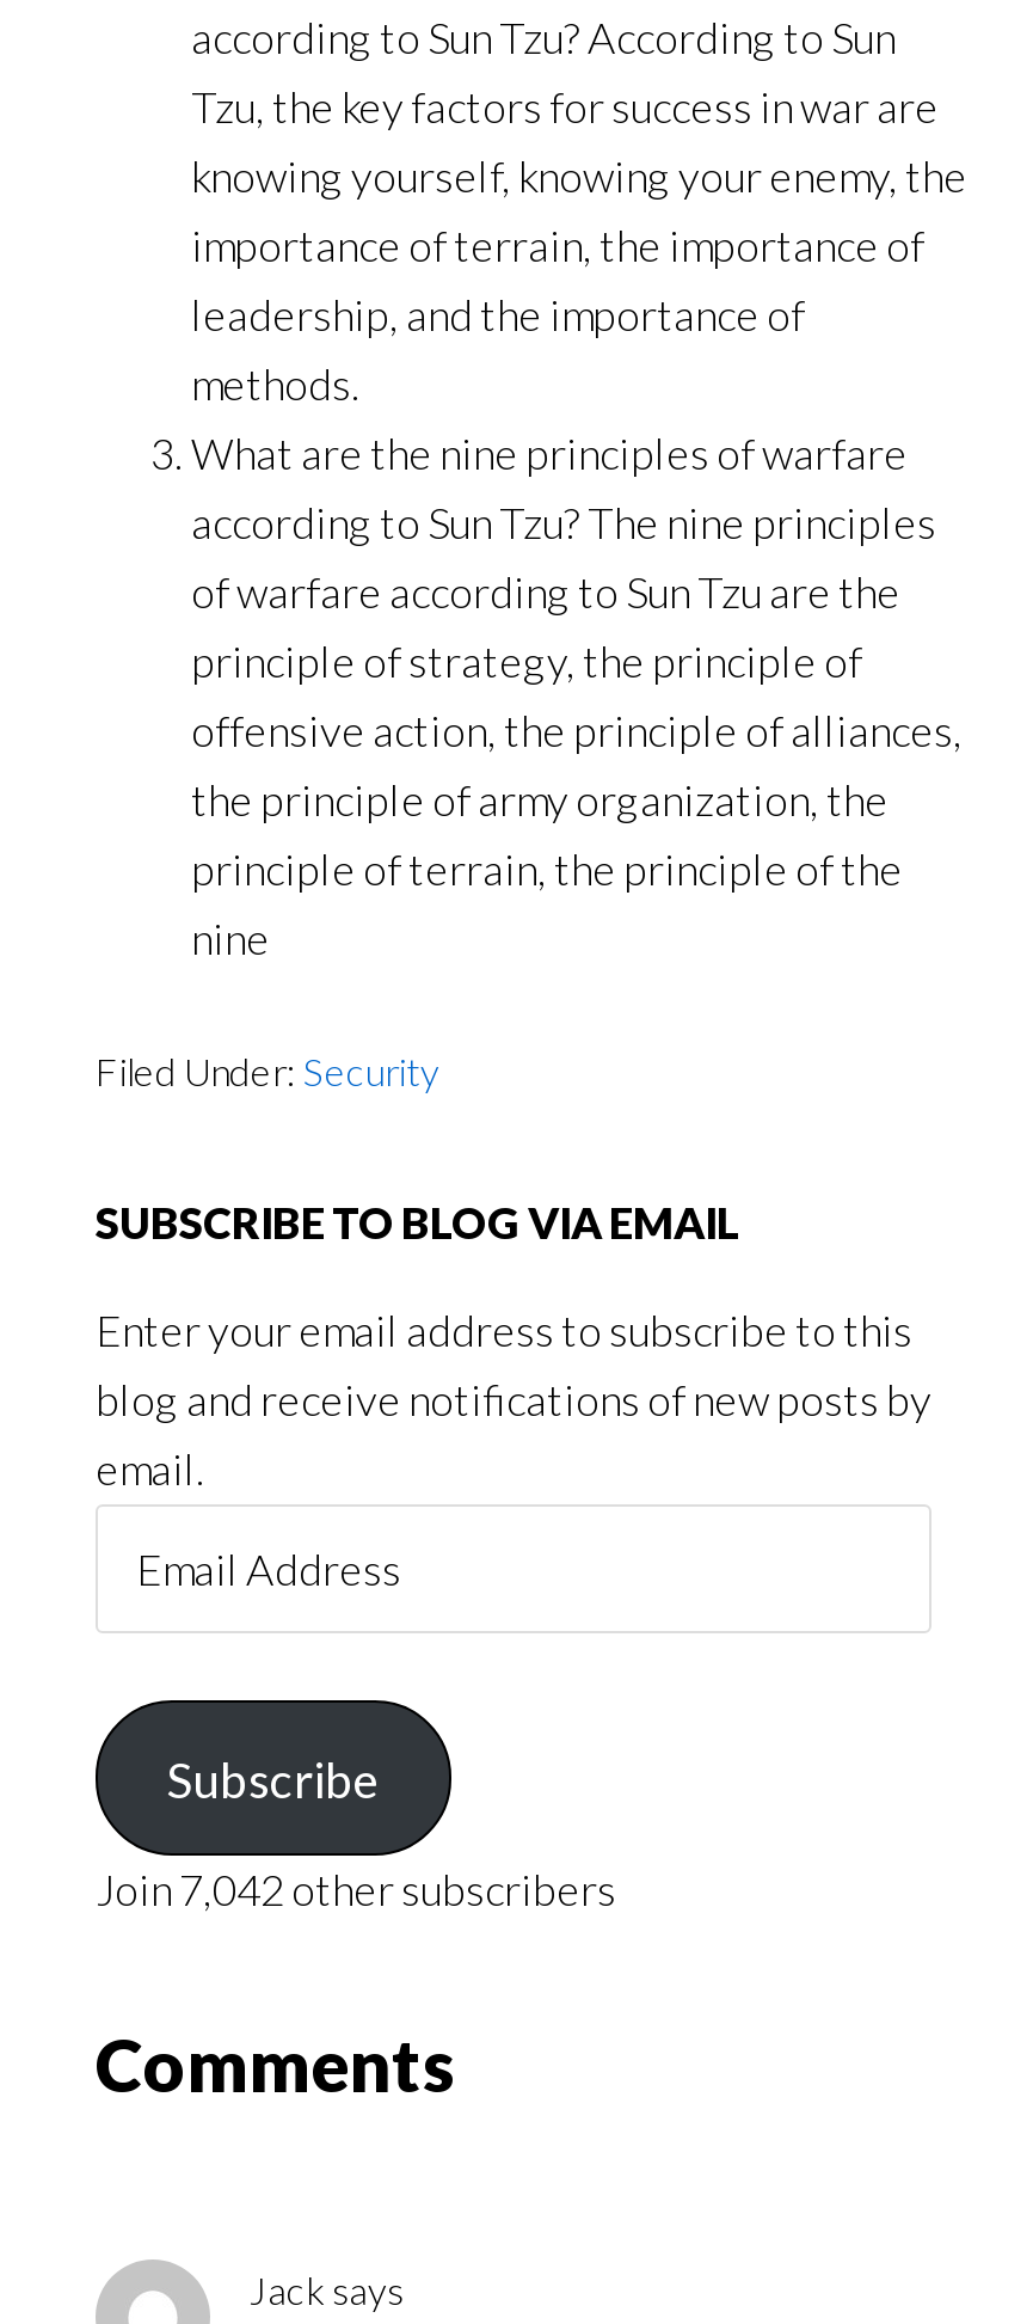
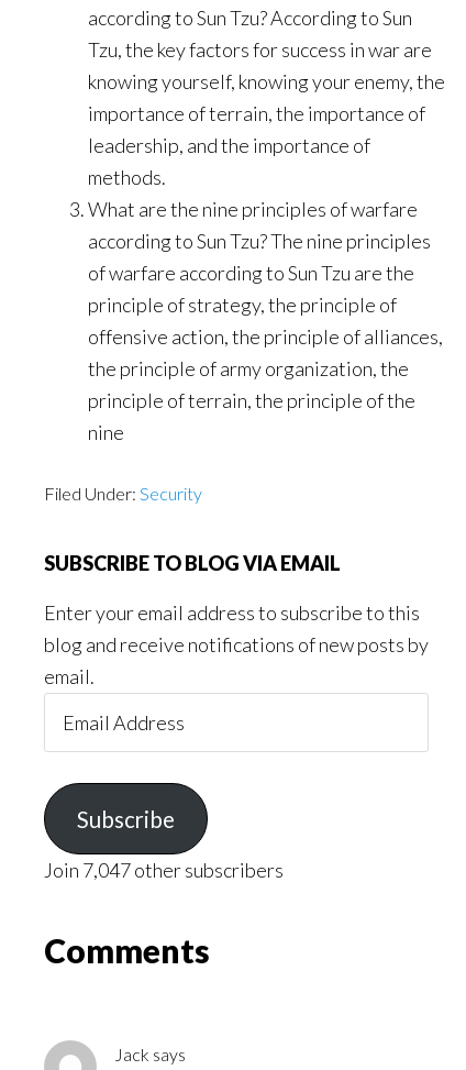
[96,1864,616,1917] Join 7,042 other subscribers -> [44,858,284,883] Join 7,047 other subscribers

